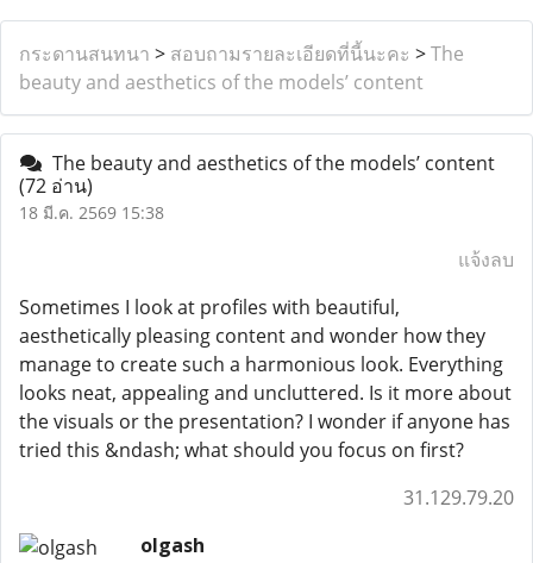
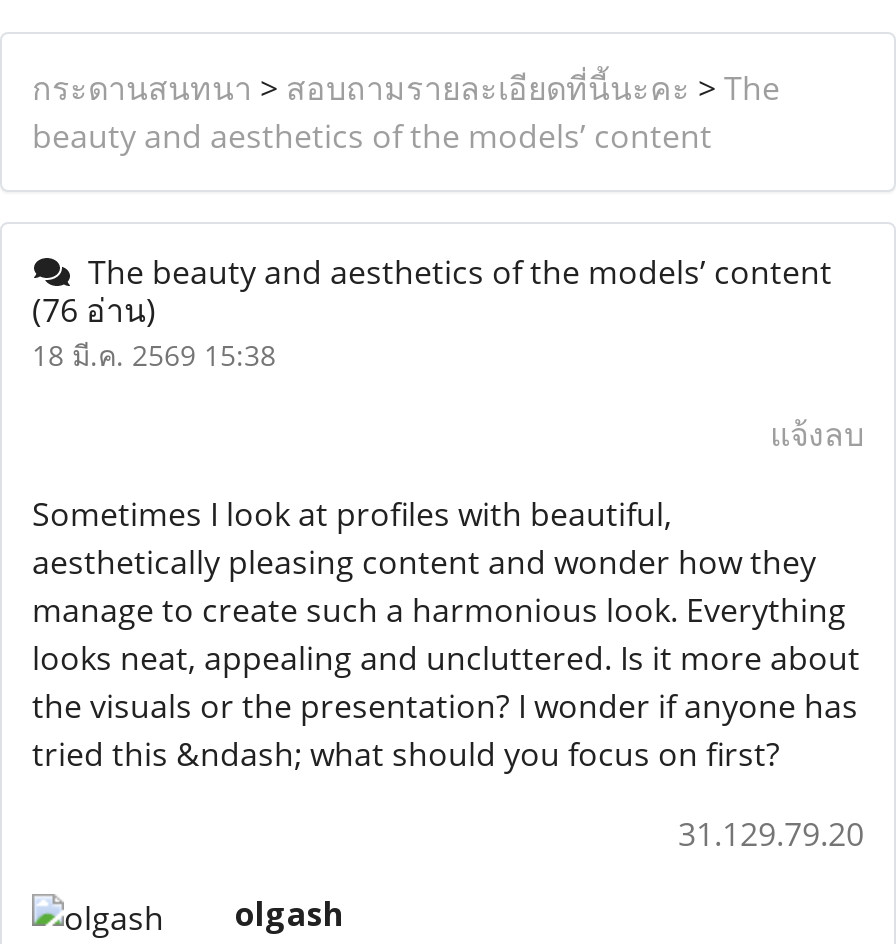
[19,173,93,199] (72 อ่าน) -> [32,288,156,332] (76 อ่าน)

